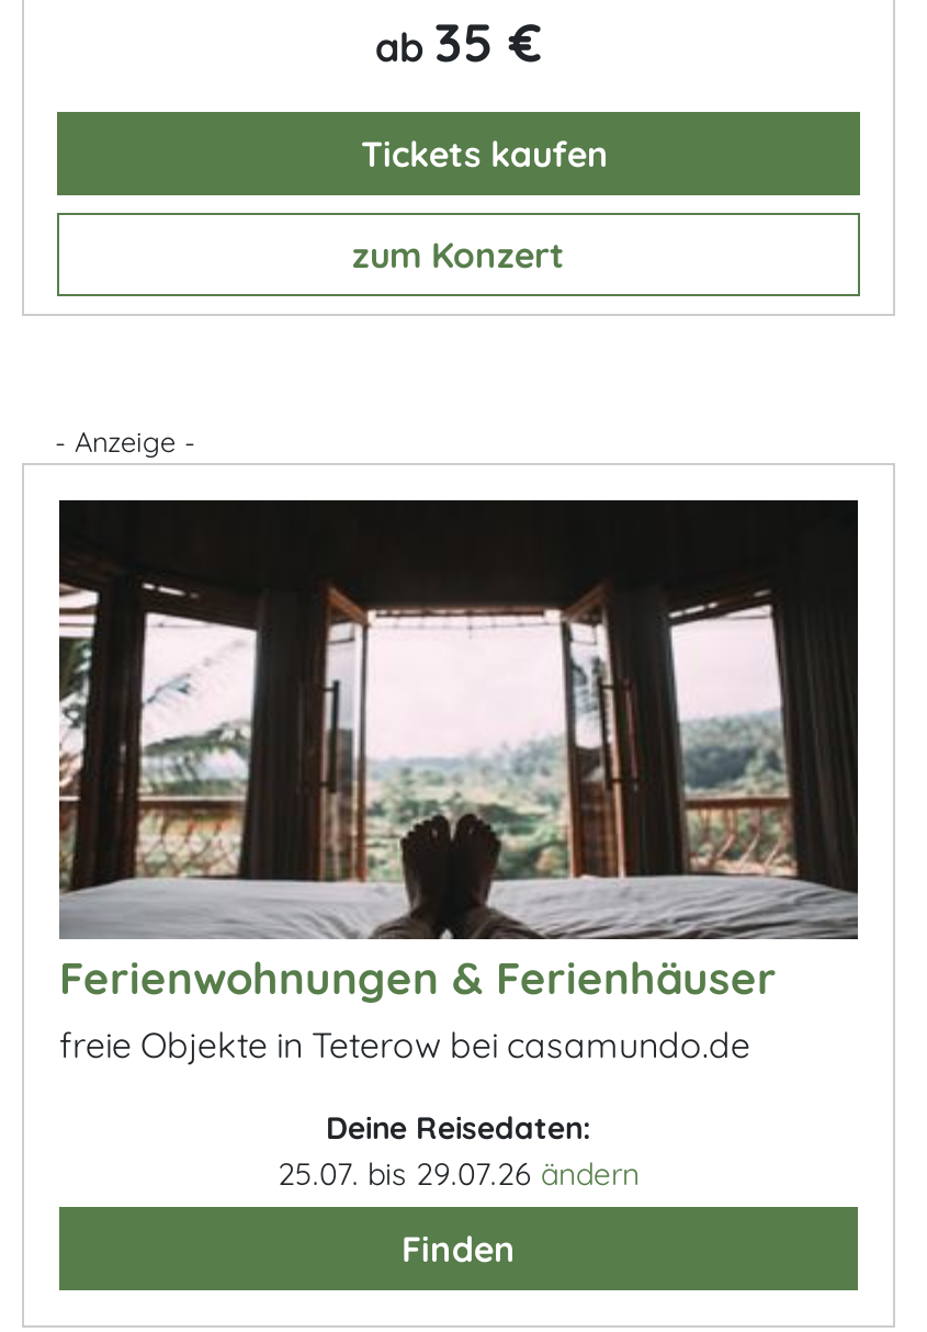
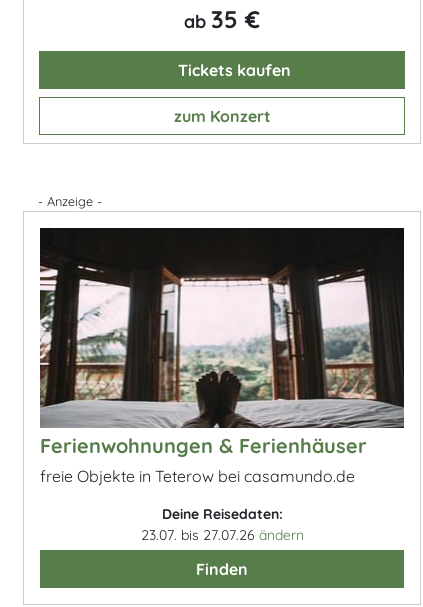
[278,1154,640,1194] 25.07. bis 29.07.26 ändern -> [140,526,303,544] 23.07. bis 27.07.26 ändern

